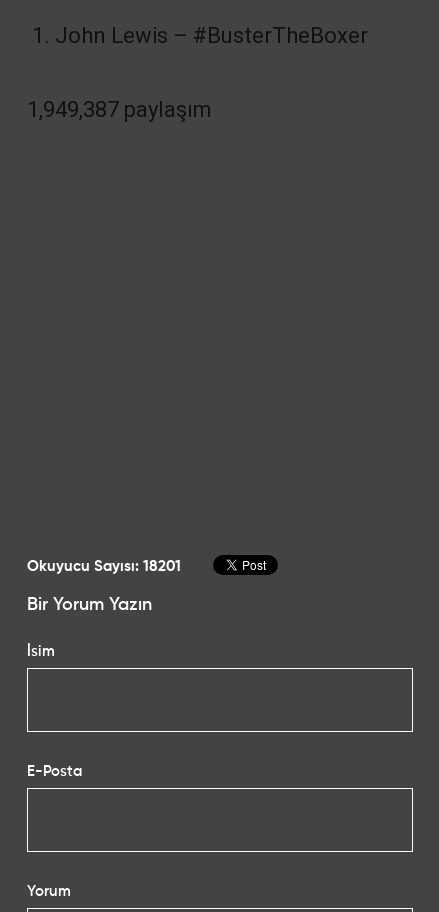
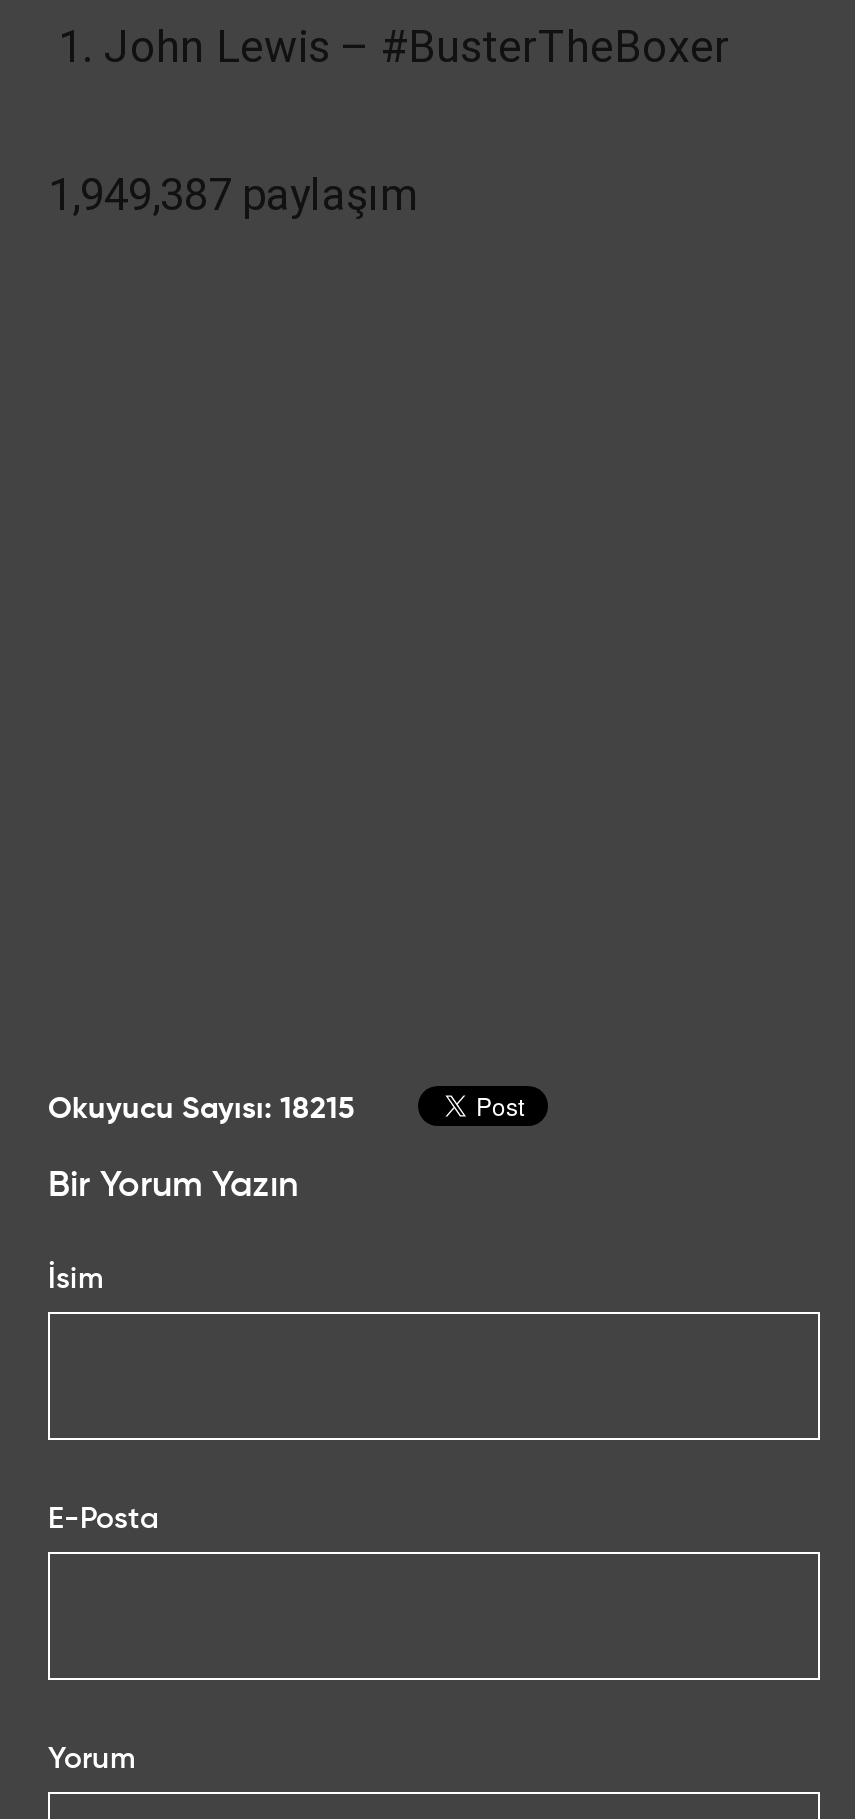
[27,559,181,574] Okuyucu Sayısı: 18201 -> [48,1093,354,1123] Okuyucu Sayısı: 18215

